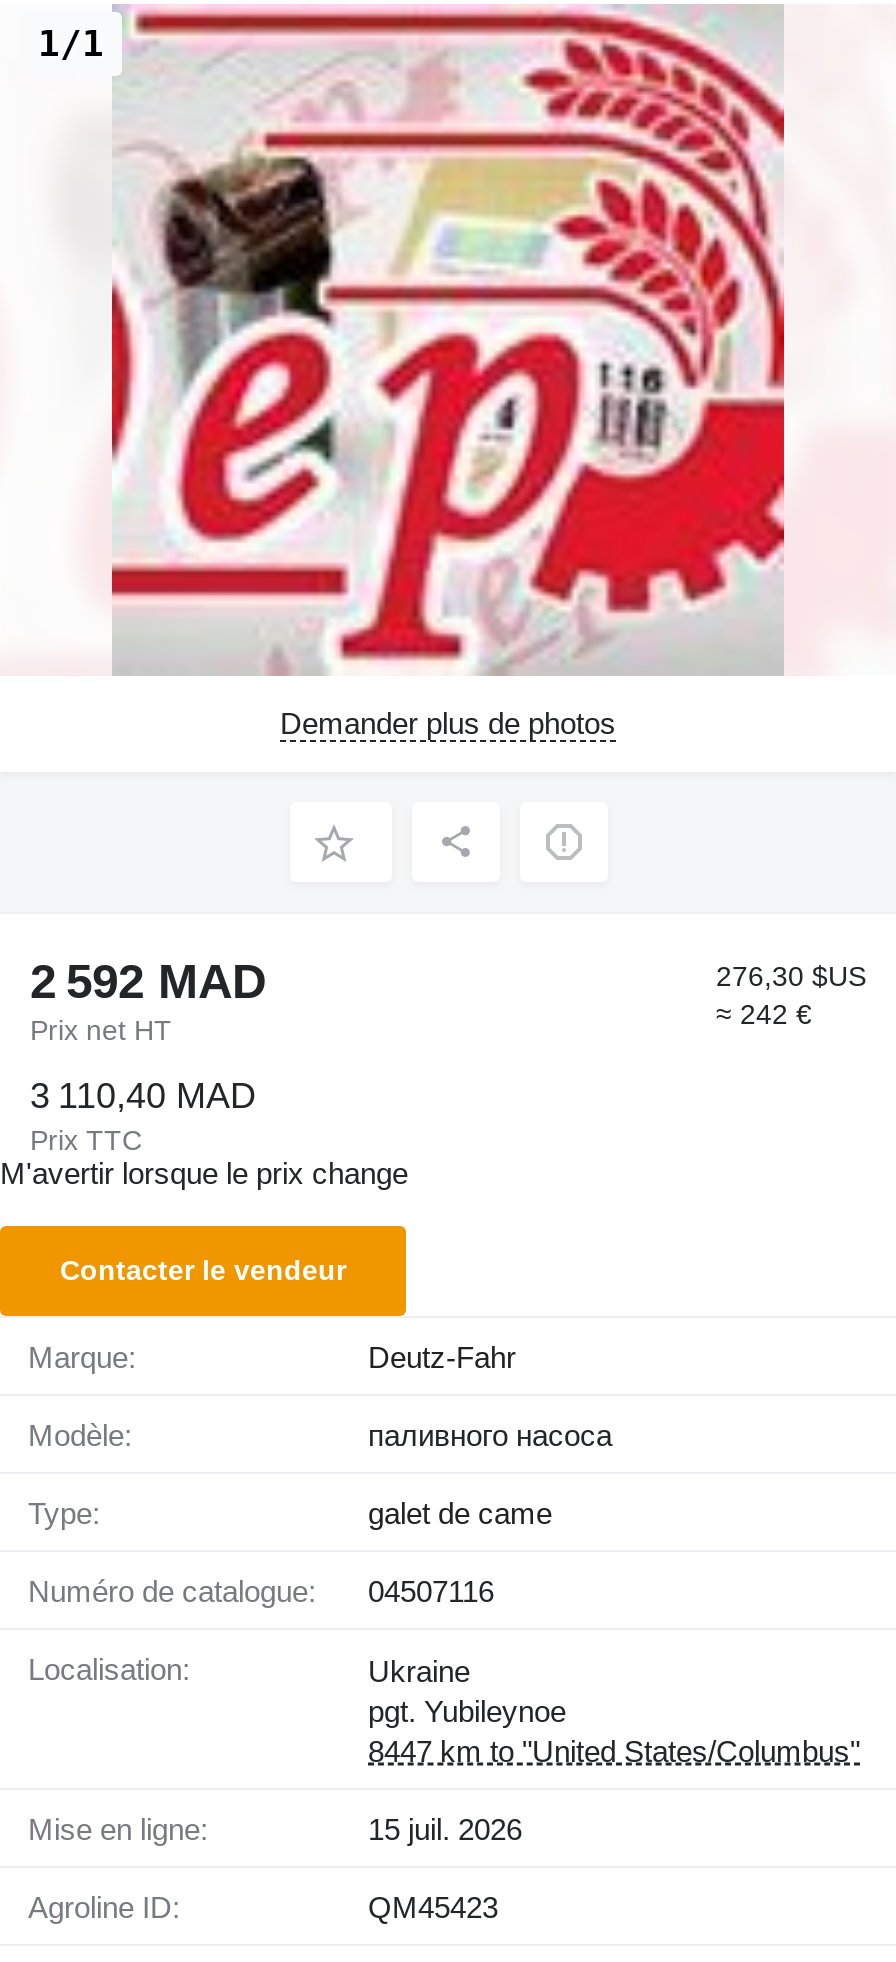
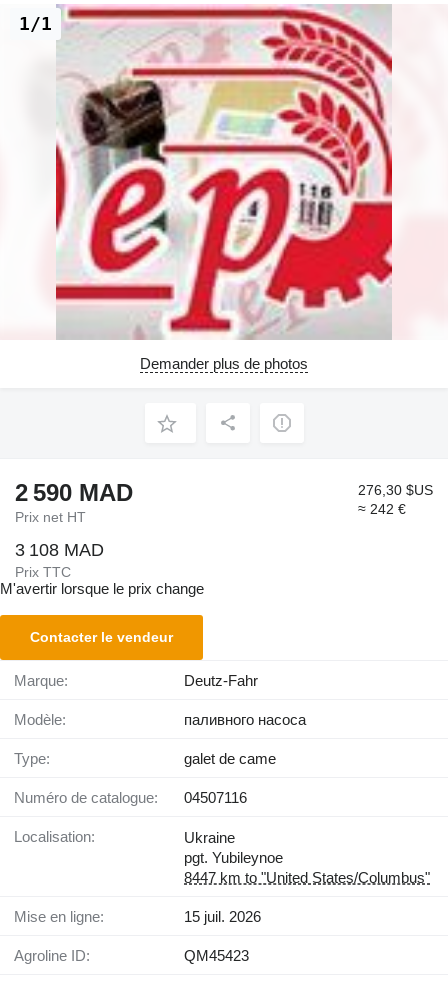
[30,955,266,1009] 2 592 MAD -> [15,479,133,506] 2 590 MAD
[30,1076,256,1116] 3 110,40 MAD -> [15,540,104,560] 3 108 MAD

